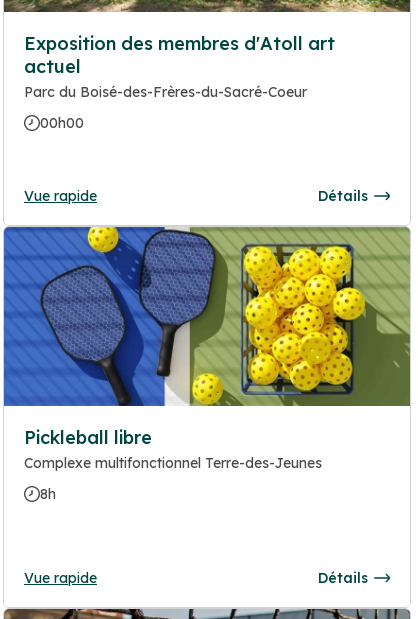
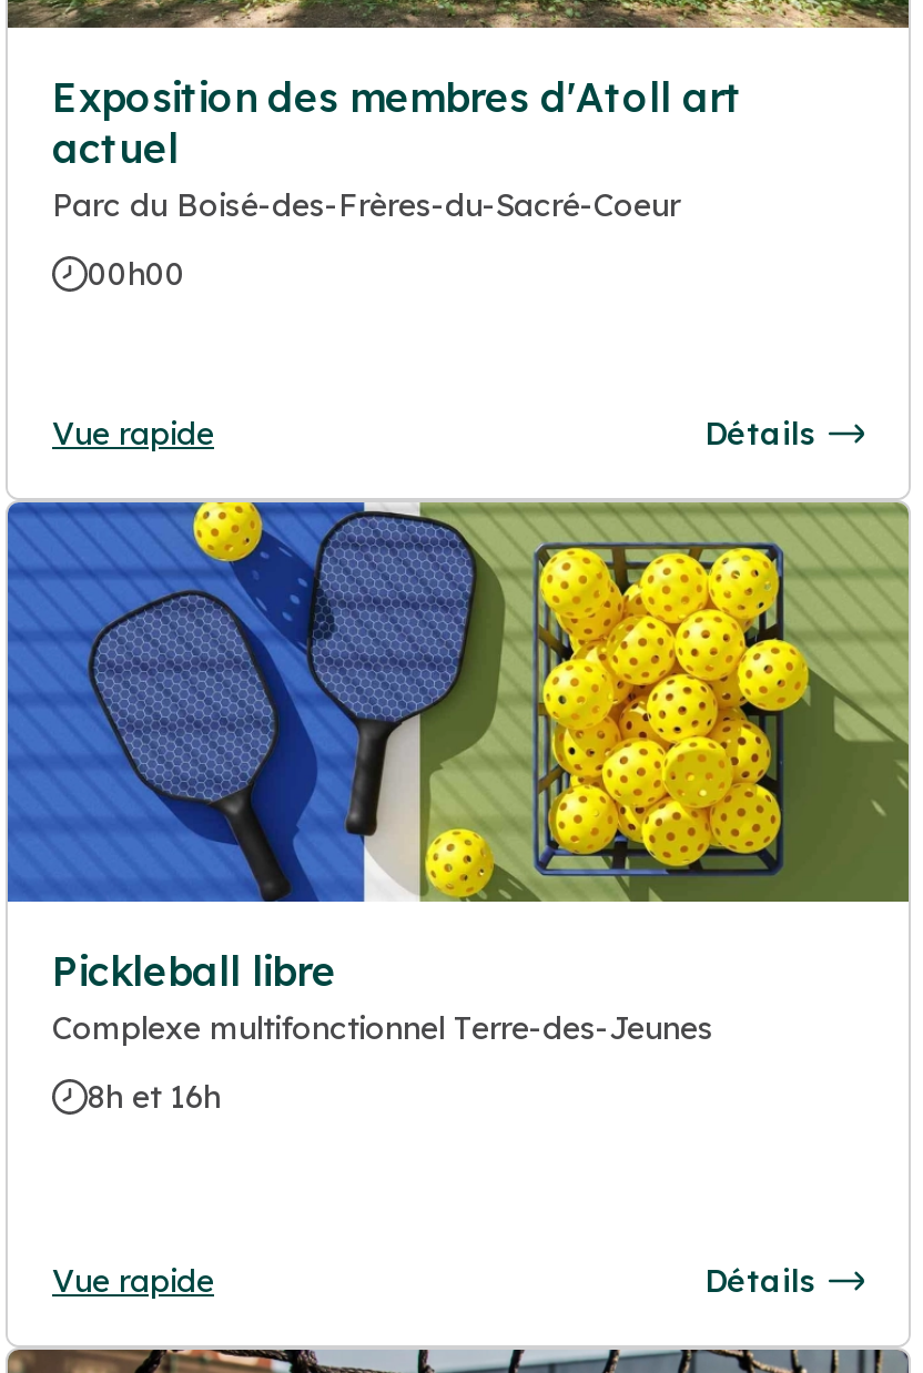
[40,485,56,503] 8h -> [88,1076,221,1116] 8h et 16h

